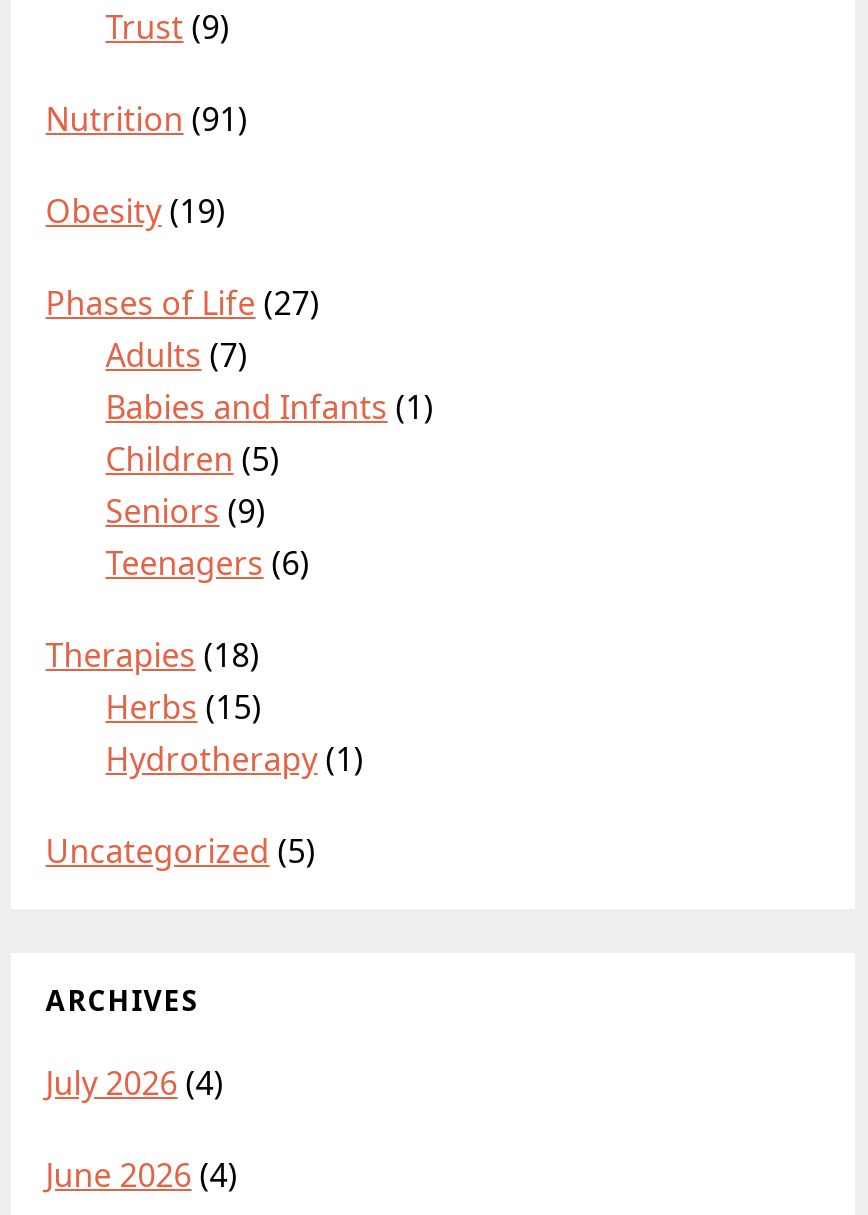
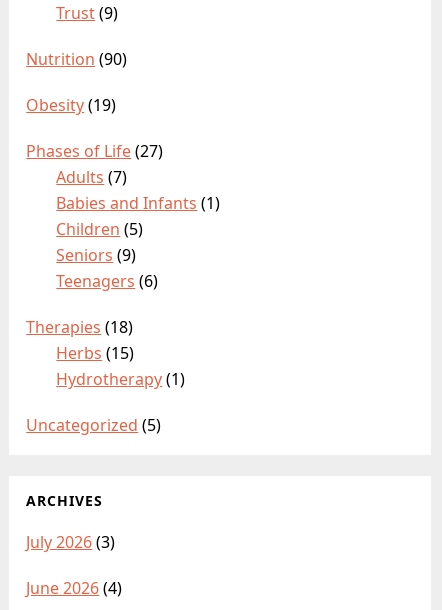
[46,96,248,140] Nutrition (91) -> [26,48,127,70] Nutrition (90)
[46,1062,224,1106] July 2026 (4) -> [26,531,115,553] July 2026 (3)

